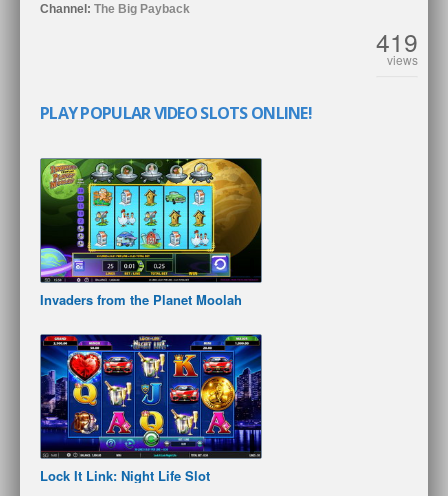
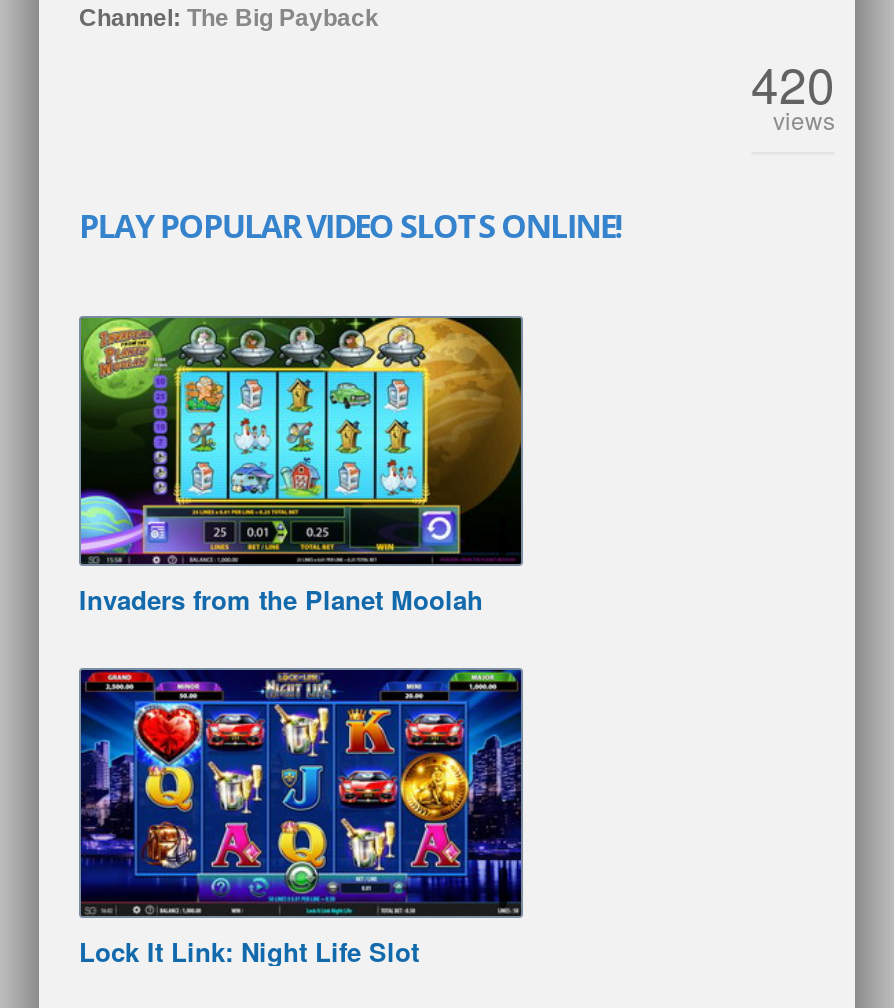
[376,24,418,59] 419 -> [751,48,835,118] 420

